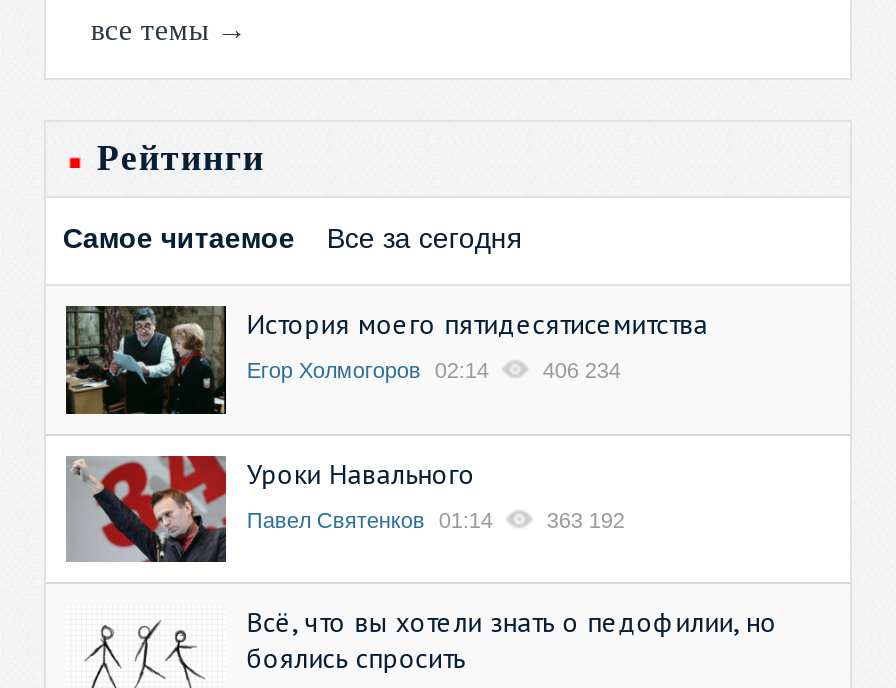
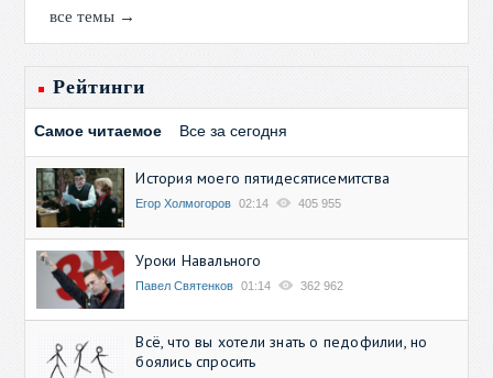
[543,358,621,382] 406 234 -> [299,197,342,210] 405 955
[547,507,625,531] 363 192 -> [301,279,344,292] 362 962

